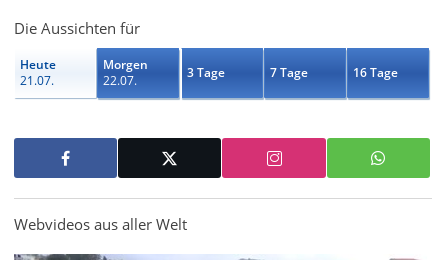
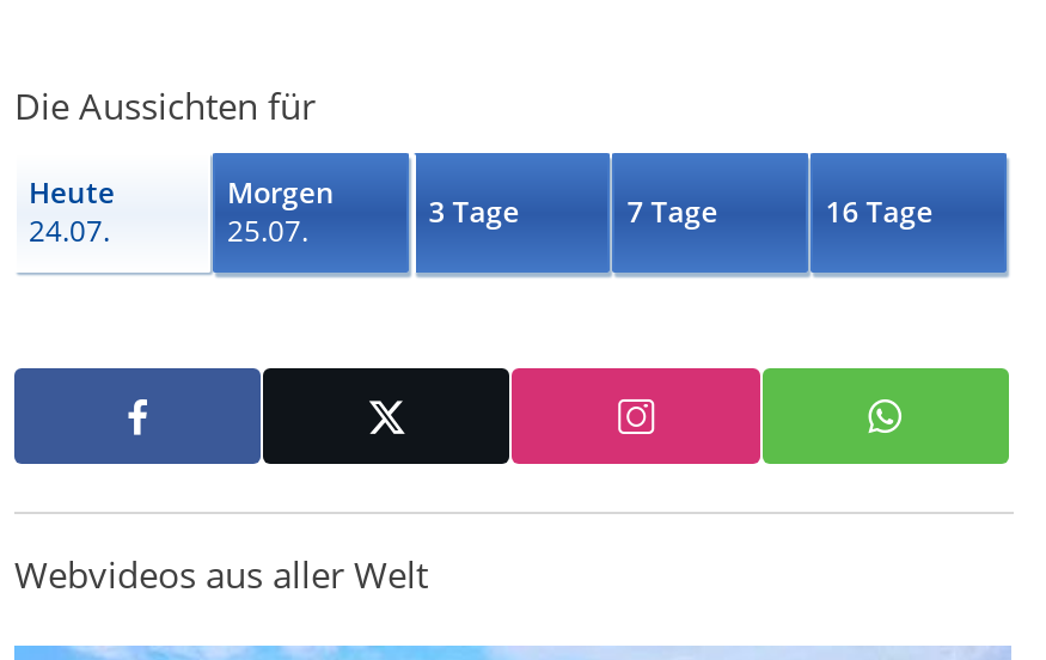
[20,72,54,89] 21.07. -> [29,211,110,252] 24.07.
[103,72,137,89] 22.07. -> [227,211,308,252] 25.07.

